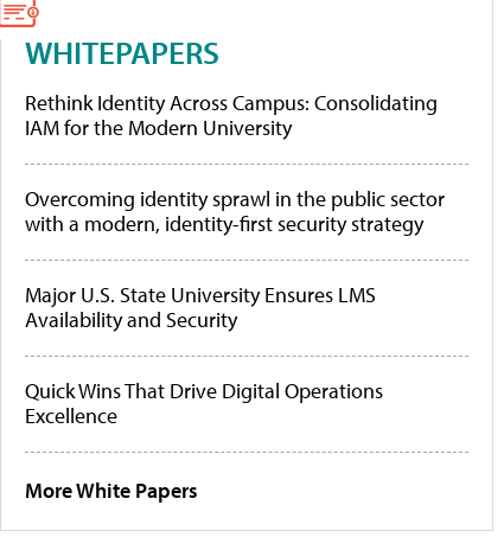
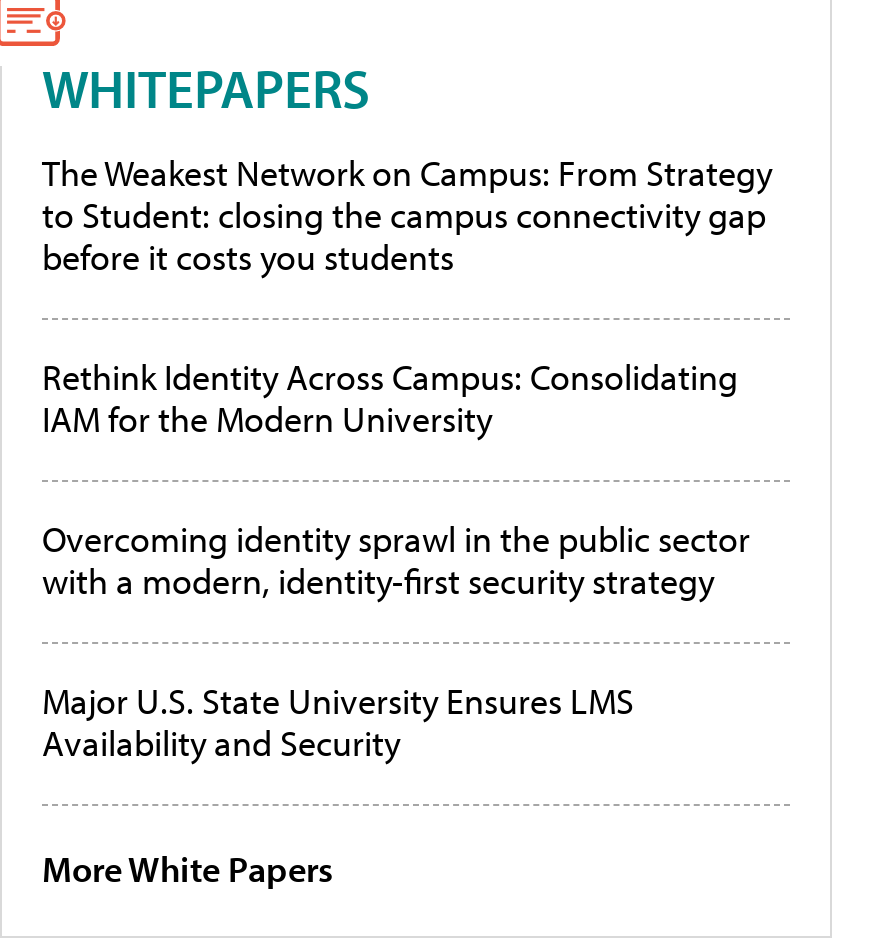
none -> [42,150,772,280] The Weakest Network on Campus: From Strategy | to Student: closing the campus connectivity gap | before it costs you students
moved [25,89,445,333] -> [42,354,750,766]: Rethink Identity Across Campus: Consolidating | IAM for the Modern University | Overcoming identity sprawl in the public sector | with a modern, identity-first security strategy | Major U.S. State University Ensures LMS | Availability and Security
[25,377,383,429] Quick Wins That Drive Digital Operations | Excellence -> none

